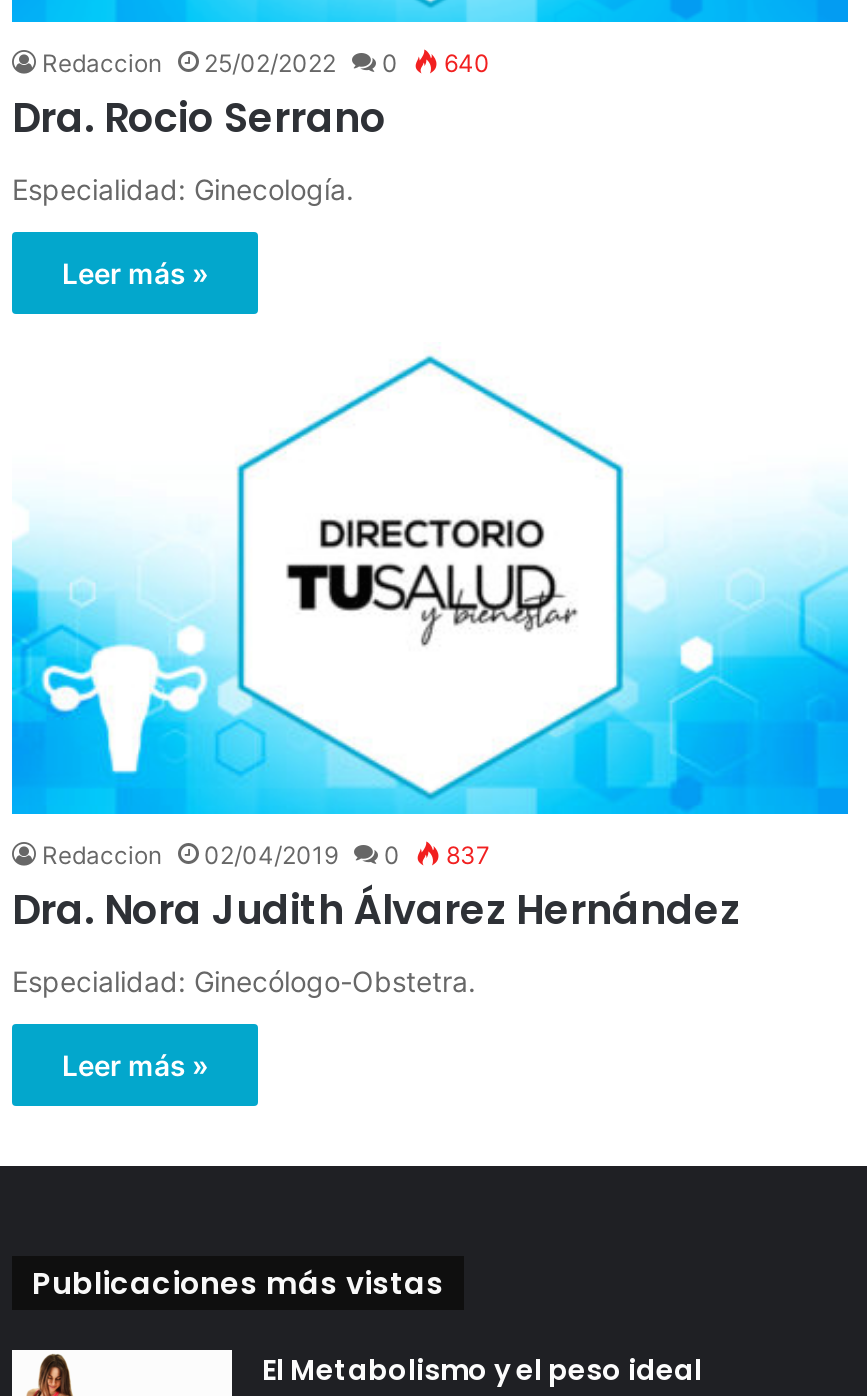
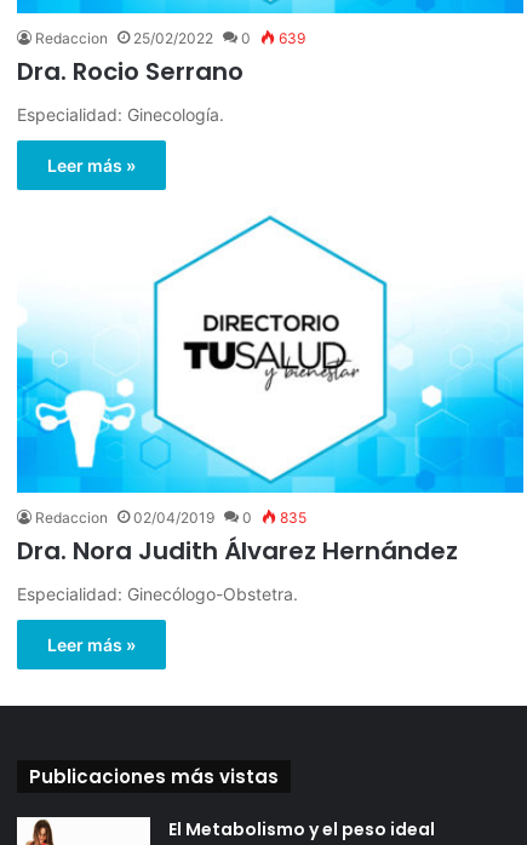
[42,49,490,79] Redaccion 25/02/2022 0 640 -> [35,30,305,48] Redaccion 25/02/2022 0 639
[42,840,490,870] Redaccion 02/04/2019 0 837 -> [35,509,307,527] Redaccion 02/04/2019 0 835

